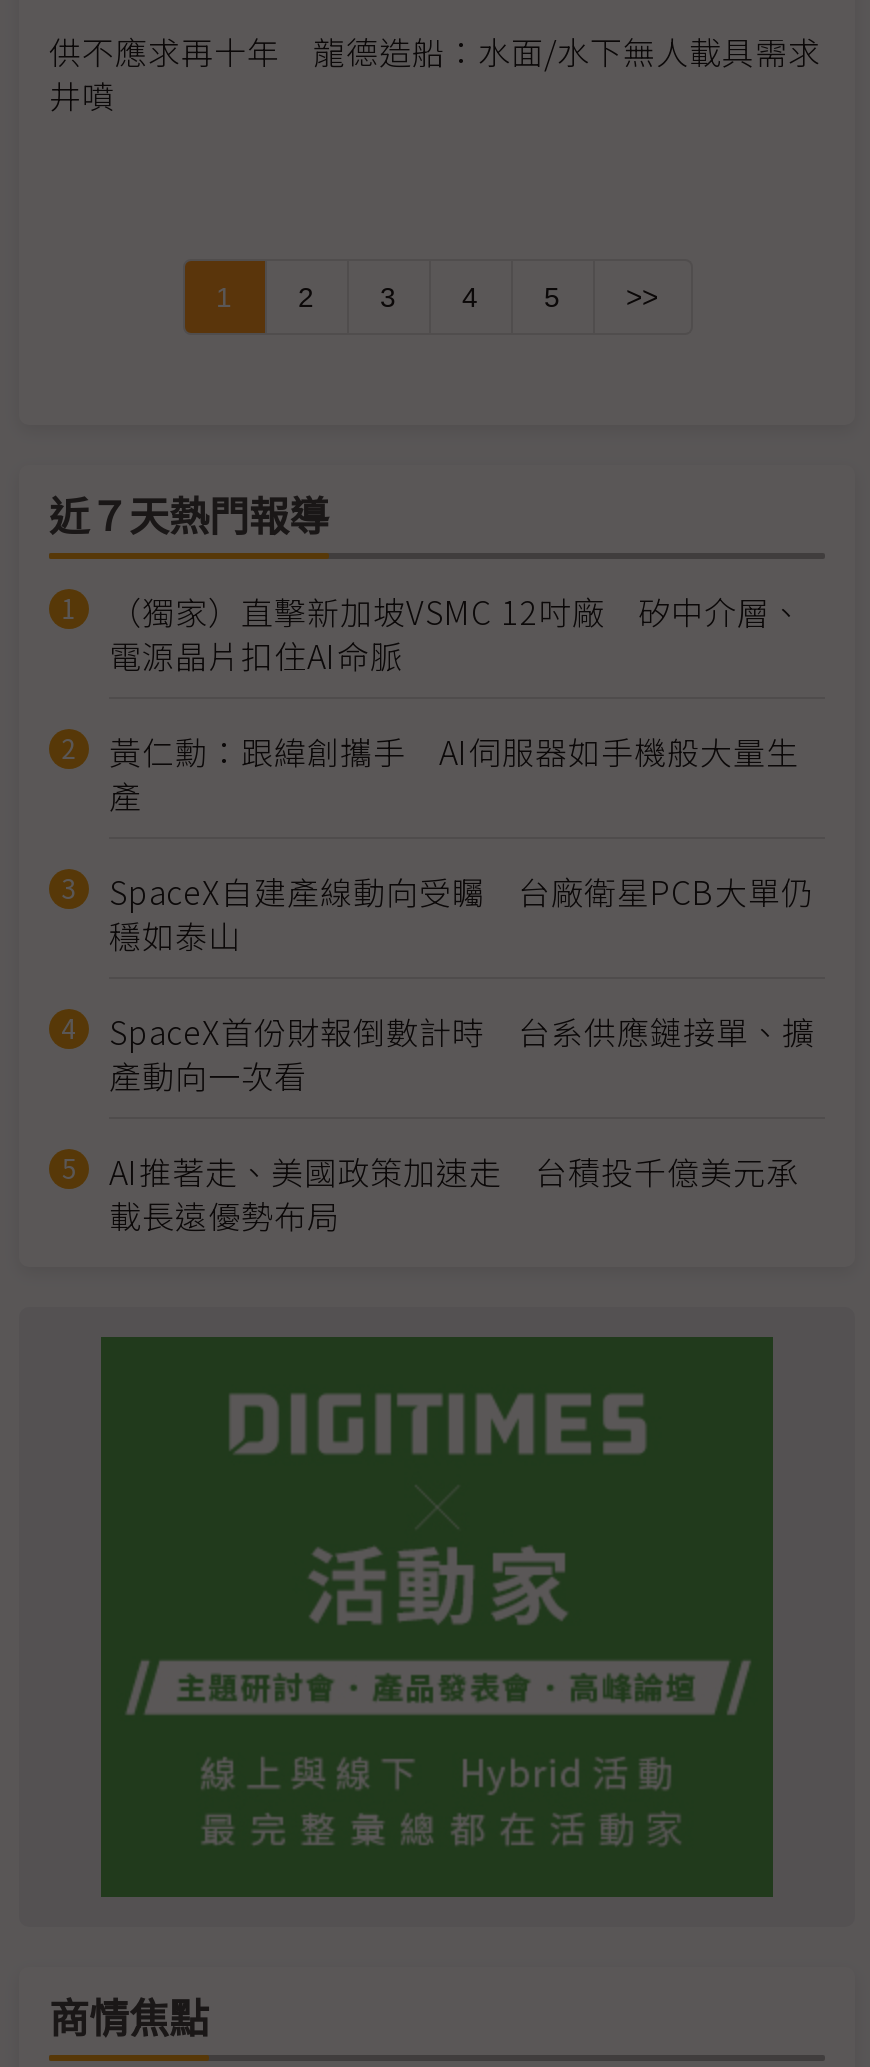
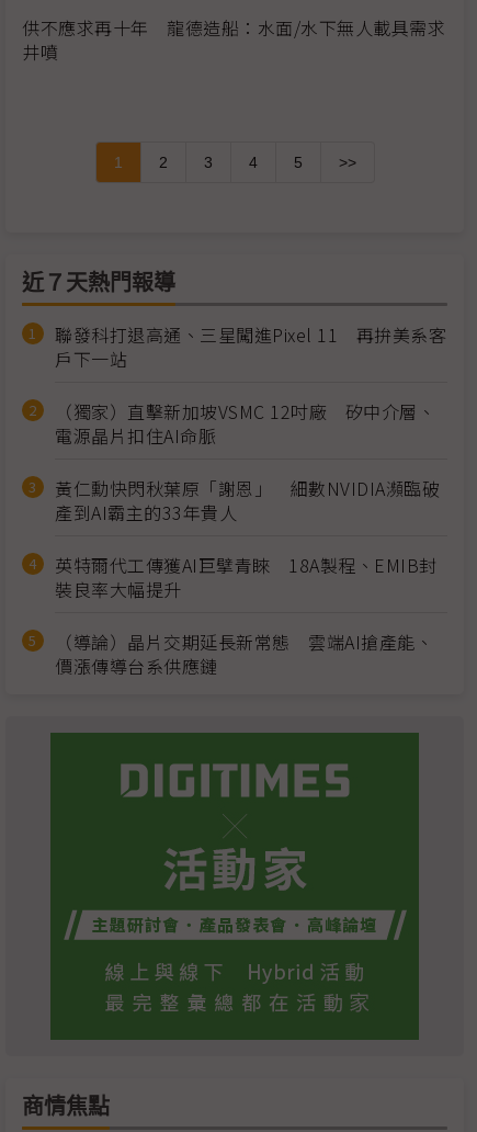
none -> [55,321,446,372] 聯發科打退高通、三星闖進Pixel 11 再拚美系客 | 戶下一站
moved [109,587,803,679] -> [55,398,435,449]: （獨家）直擊新加坡VSMC 12吋廠 矽中介層、 | 電源晶片扣住AI命脈
[109,727,815,1239] 黃仁勳：跟緯創攜手 AI伺服器如手機般大量生 | 產 | SpaceX自建產線動向受矚 台廠衛星PCB大單仍 | 穩如泰山 | SpaceX首份財報倒數計時 台系供應鏈接單、擴 | 產動向一次看 | AI推著走、美國政策加速走 台積投千億美元承 | 載長遠優勢布局 -> [55,475,440,679] 黃仁勳快閃秋葉原「謝恩」 細數NVIDIA瀕臨破 | 產到AI霸主的33年貴人 | 英特爾代工傳獲AI巨擘青睞 18A製程、EMIB封 | 裝良率大幅提升 | （導論）晶片交期延長新常態 雲端AI搶產能、 | 價漲傳導台系供應鏈

